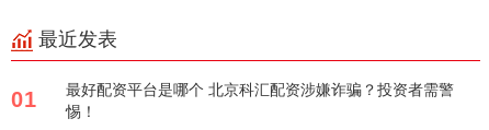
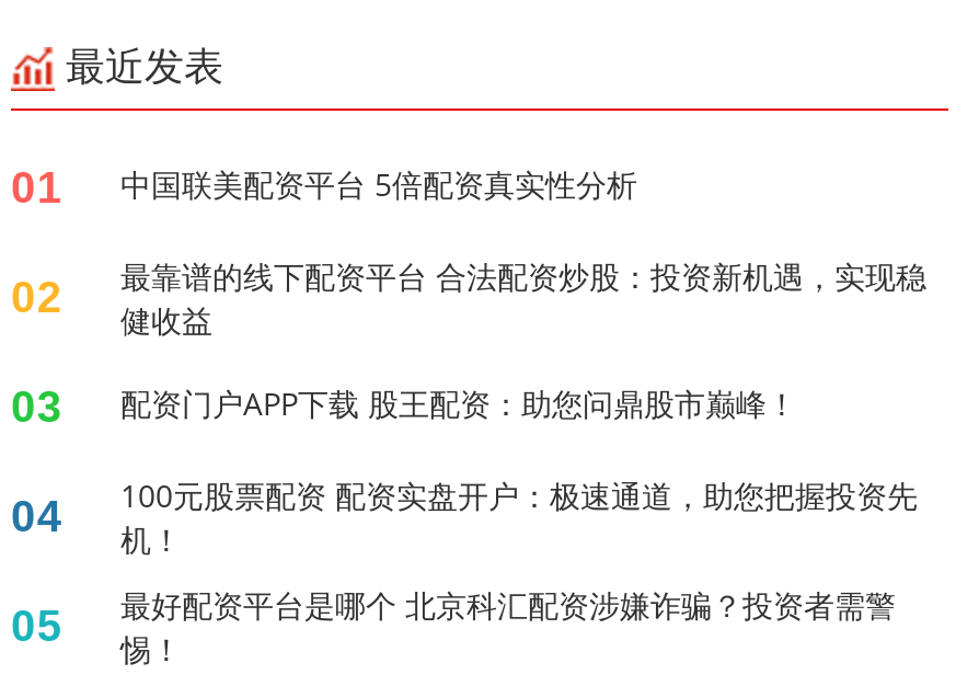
none -> [11,162,926,649] 中国联美配资平台 5倍配资真实性分析 | 02 | 最靠谱的线下配资平台 合法配资炒股：投资新机遇，实现稳 | 健收益 | 03 | 配资门户APP下载 股王配资：助您问鼎股市巅峰！ | 04 | 100元股票配资 配资实盘开户：极速通道，助您把握投资先 | 机！ | 05

